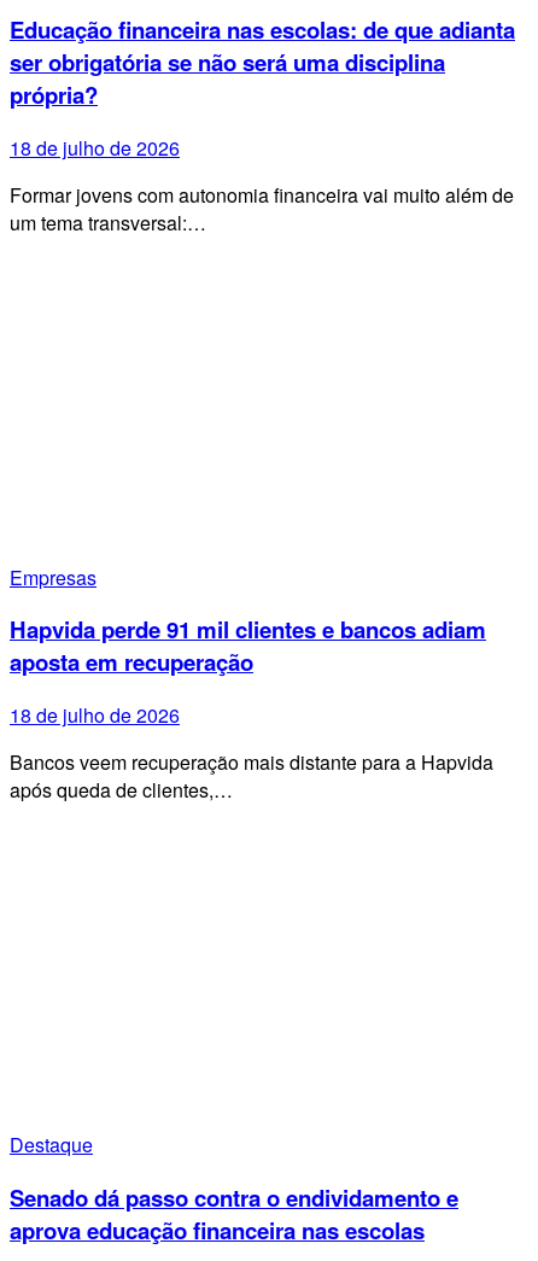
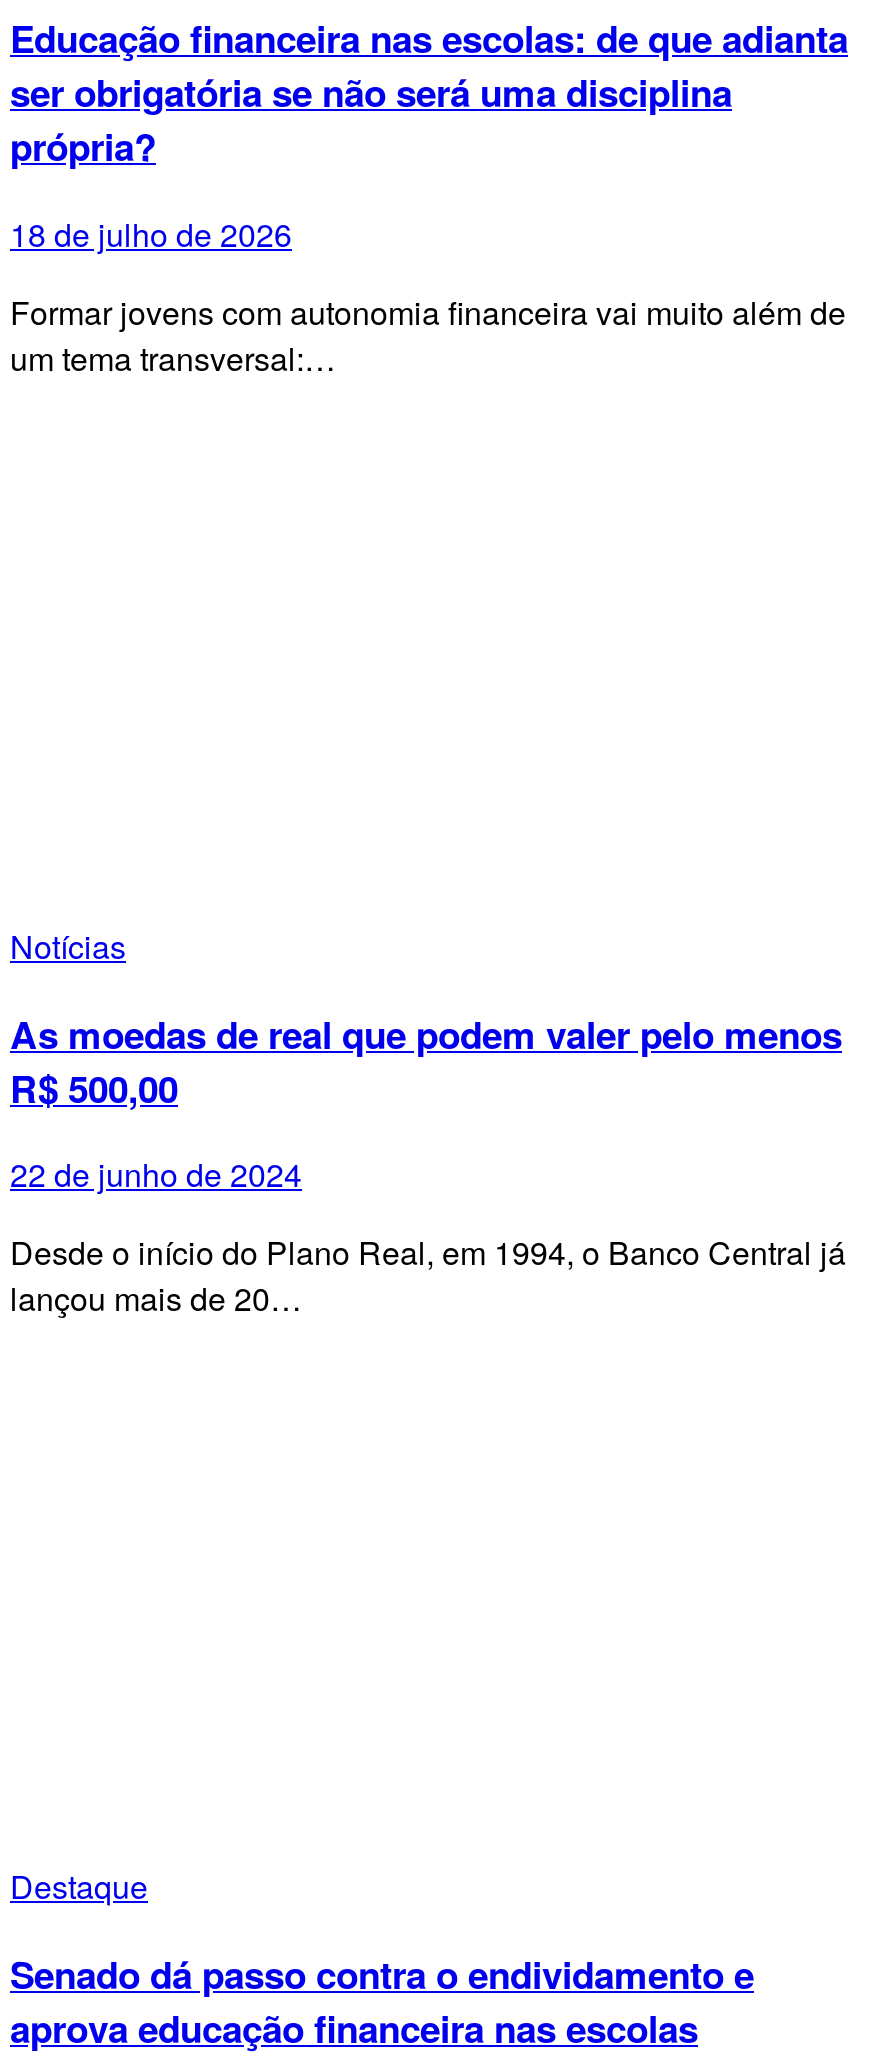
[10,563,97,591] Empresas -> [10,923,126,969] Notícias
[10,613,486,678] Hapvida perde 91 mil clientes e bancos adiam | aposta em recuperação -> [10,1006,842,1114] As moedas de real que podem valer pelo menos | R$ 500,00
[10,701,180,729] 18 de julho de 2026 -> [10,1152,302,1198] 22 de junho de 2024
[10,748,493,804] Bancos veem recuperação mais distante para a Hapvida | após queda de clientes,… -> [10,1230,846,1322] Desde o início do Plano Real, em 1994, o Banco Central já | lançou mais de 20…

